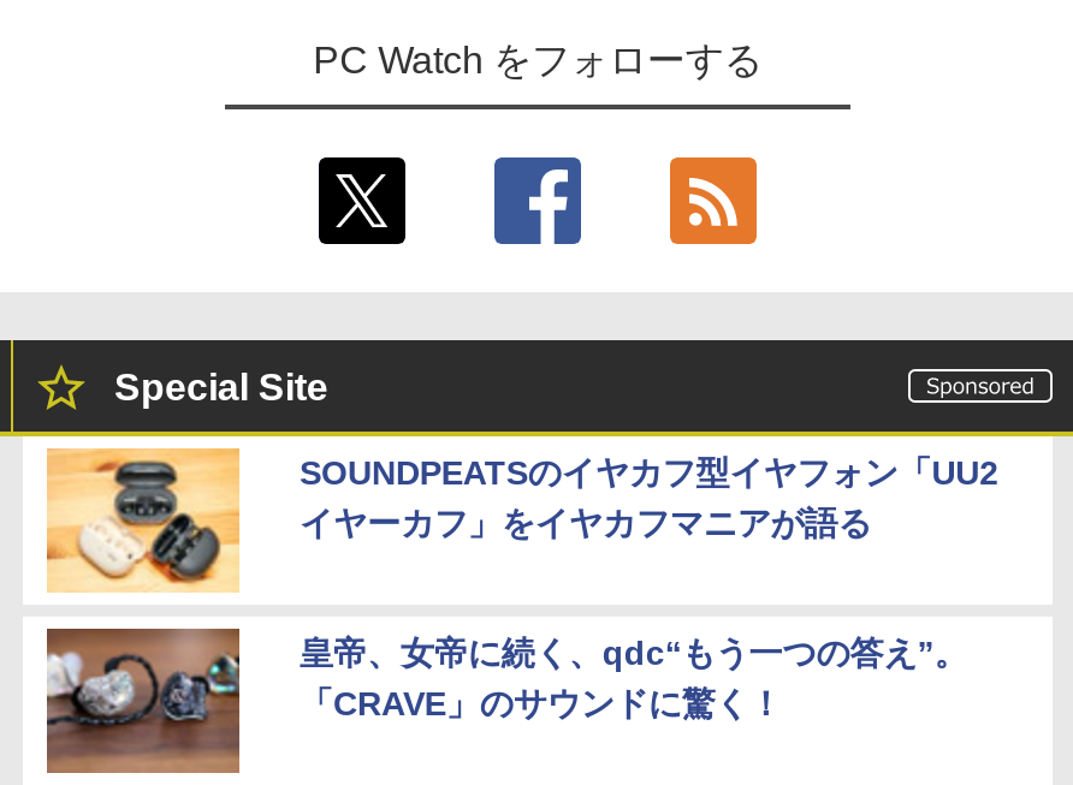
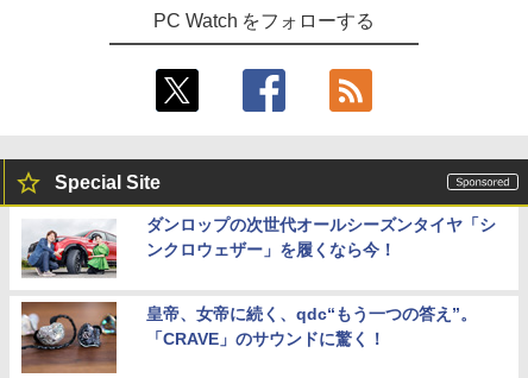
[45,446,999,595] [image] | SOUNDPEATSのイヤカフ型イヤフォン「UU2 | イヤーカフ」をイヤカフマニアが語る -> [20,213,496,283] [image] | ダンロップの次世代オールシーズンタイヤ「シ | ンクロウェザー」を履くなら今！

